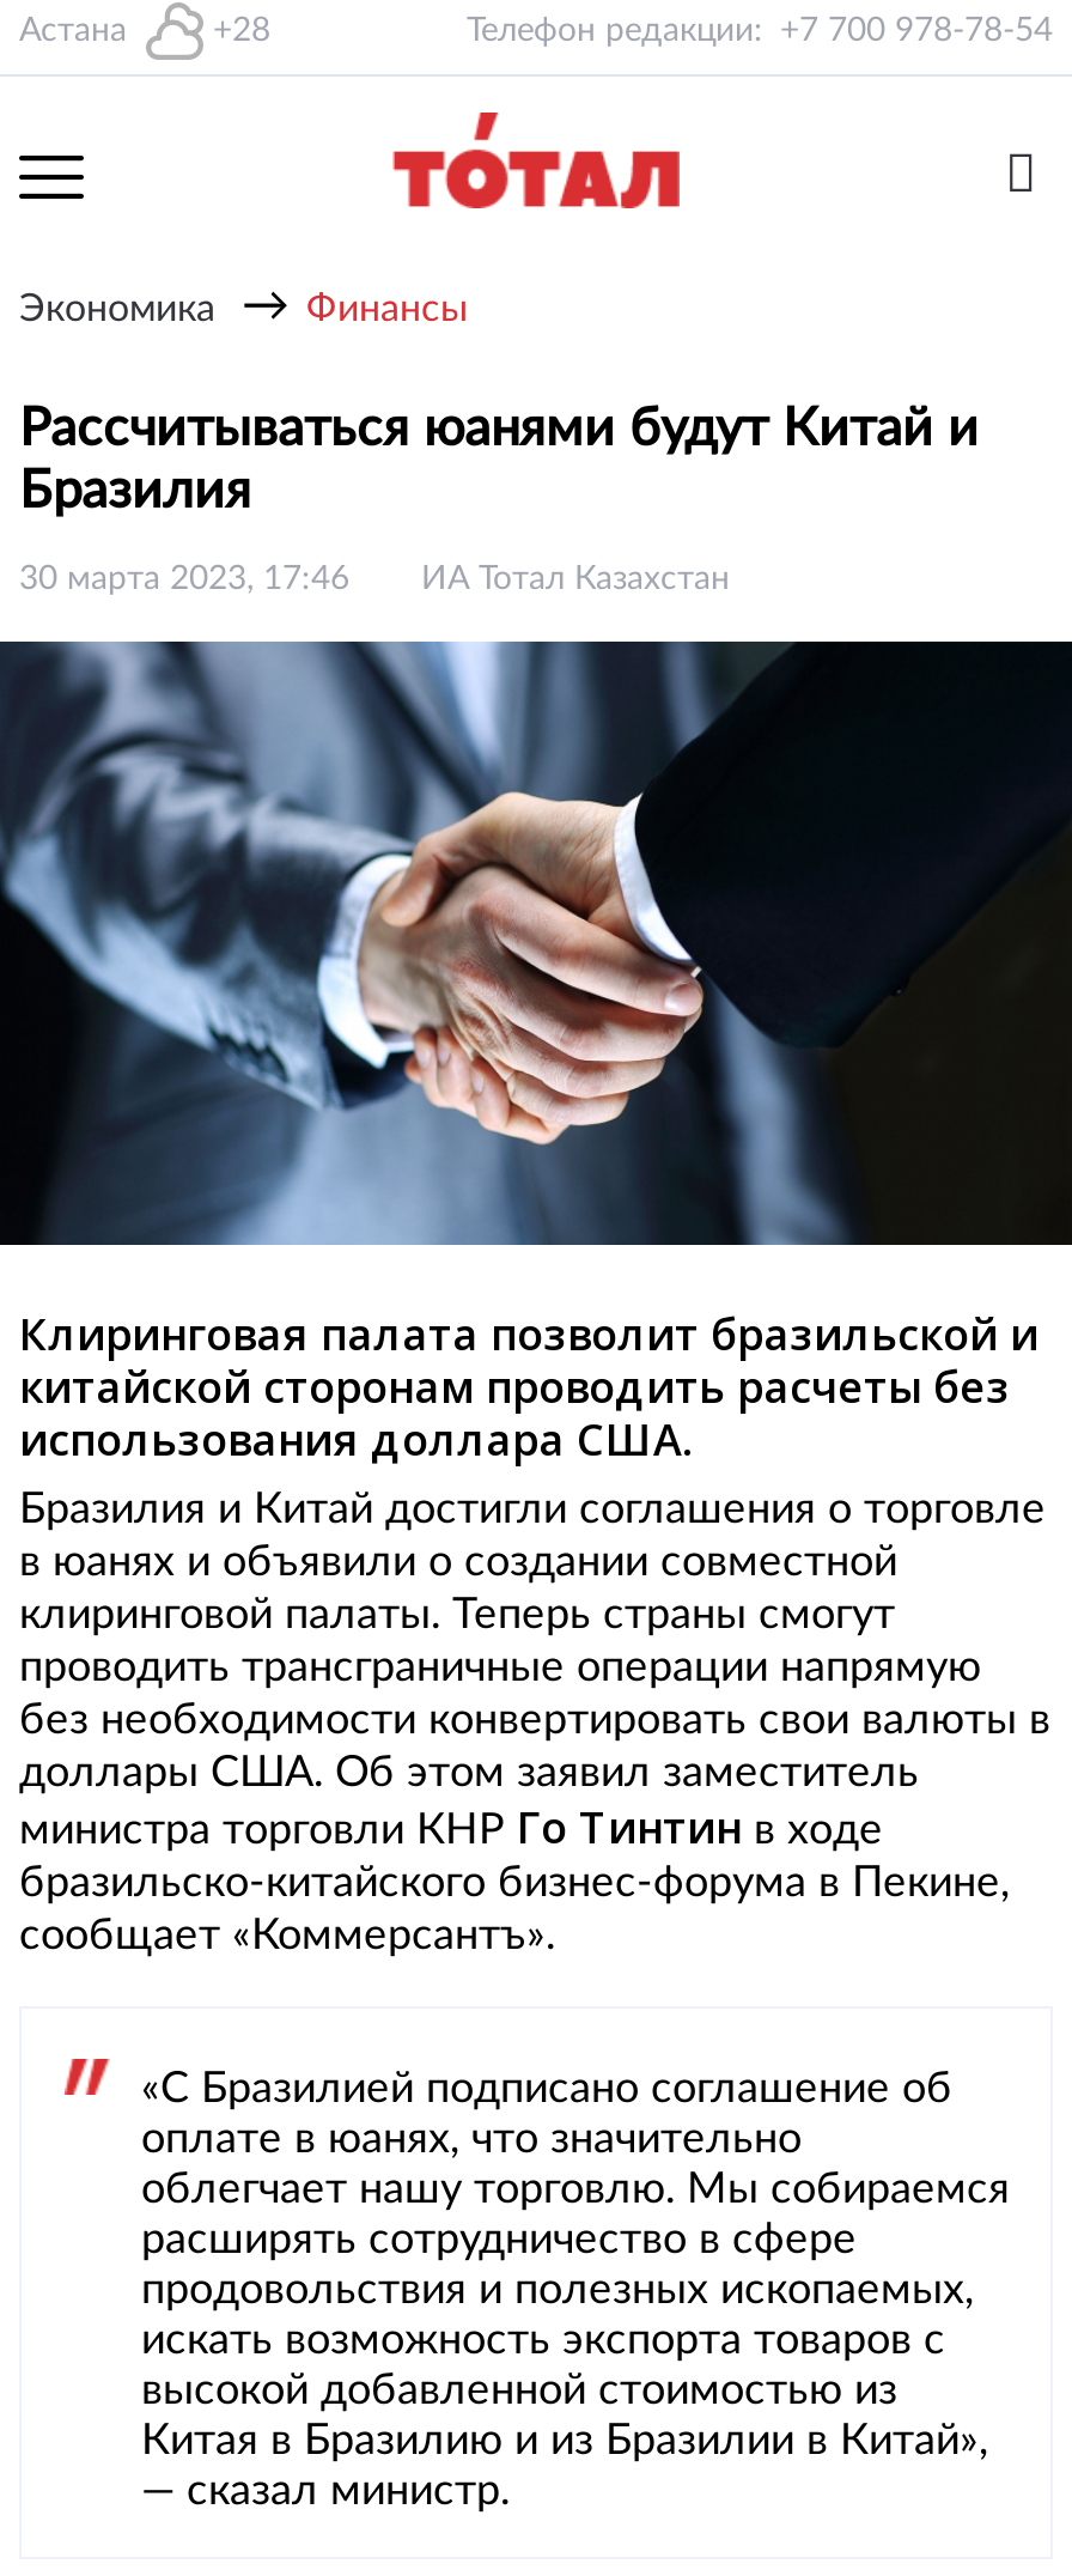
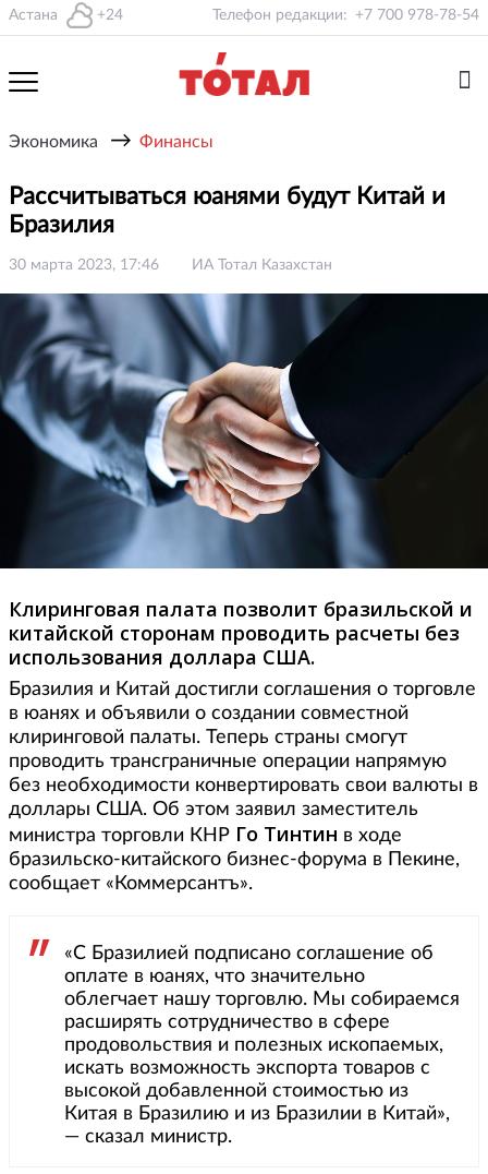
[213,14,270,48] +28 -> [97,8,123,23] +24

